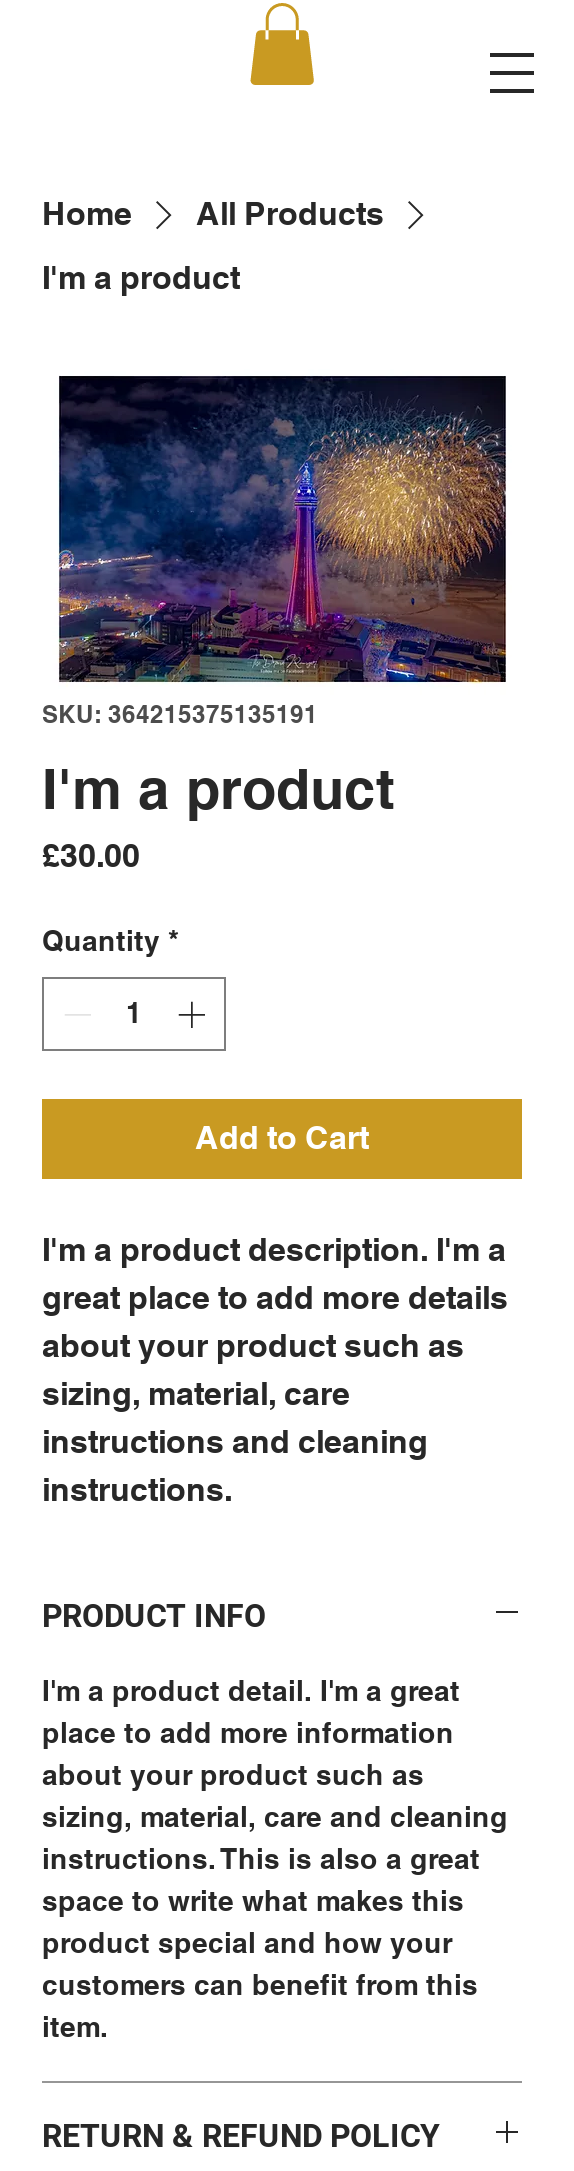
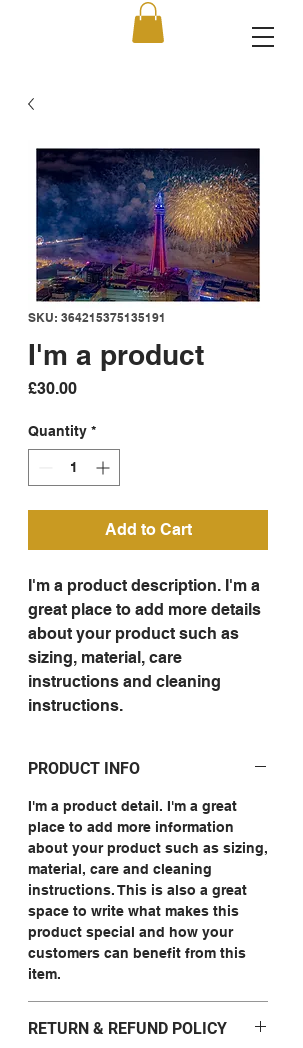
[42,195,384,297] Home | All Products | I'm a product -> none

